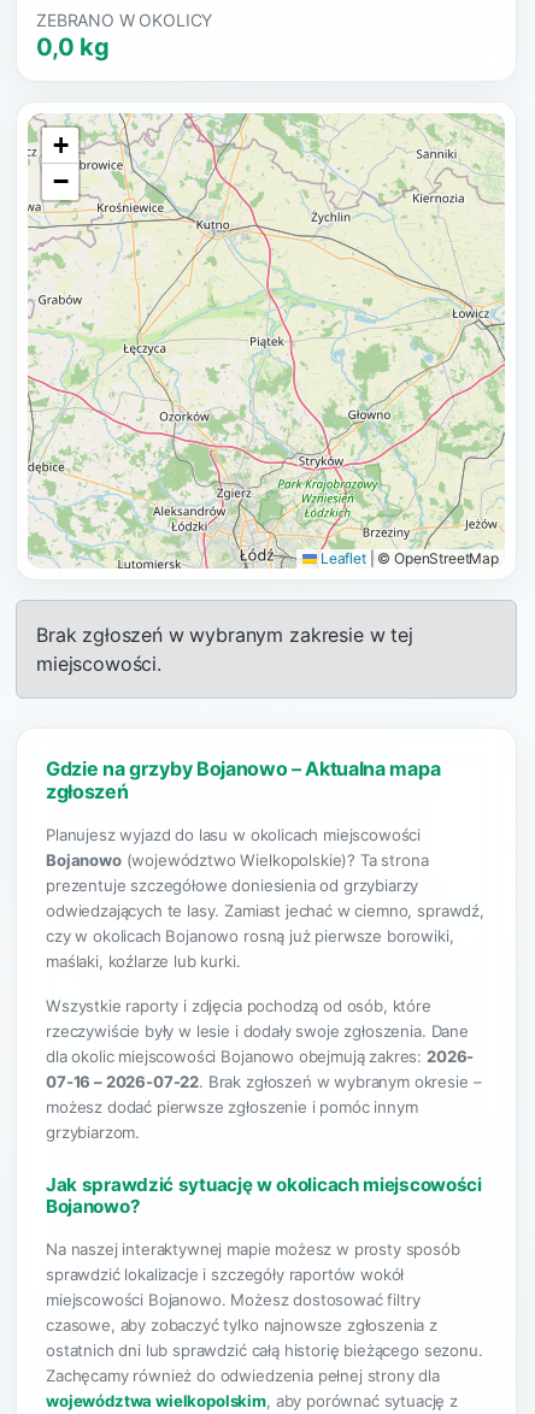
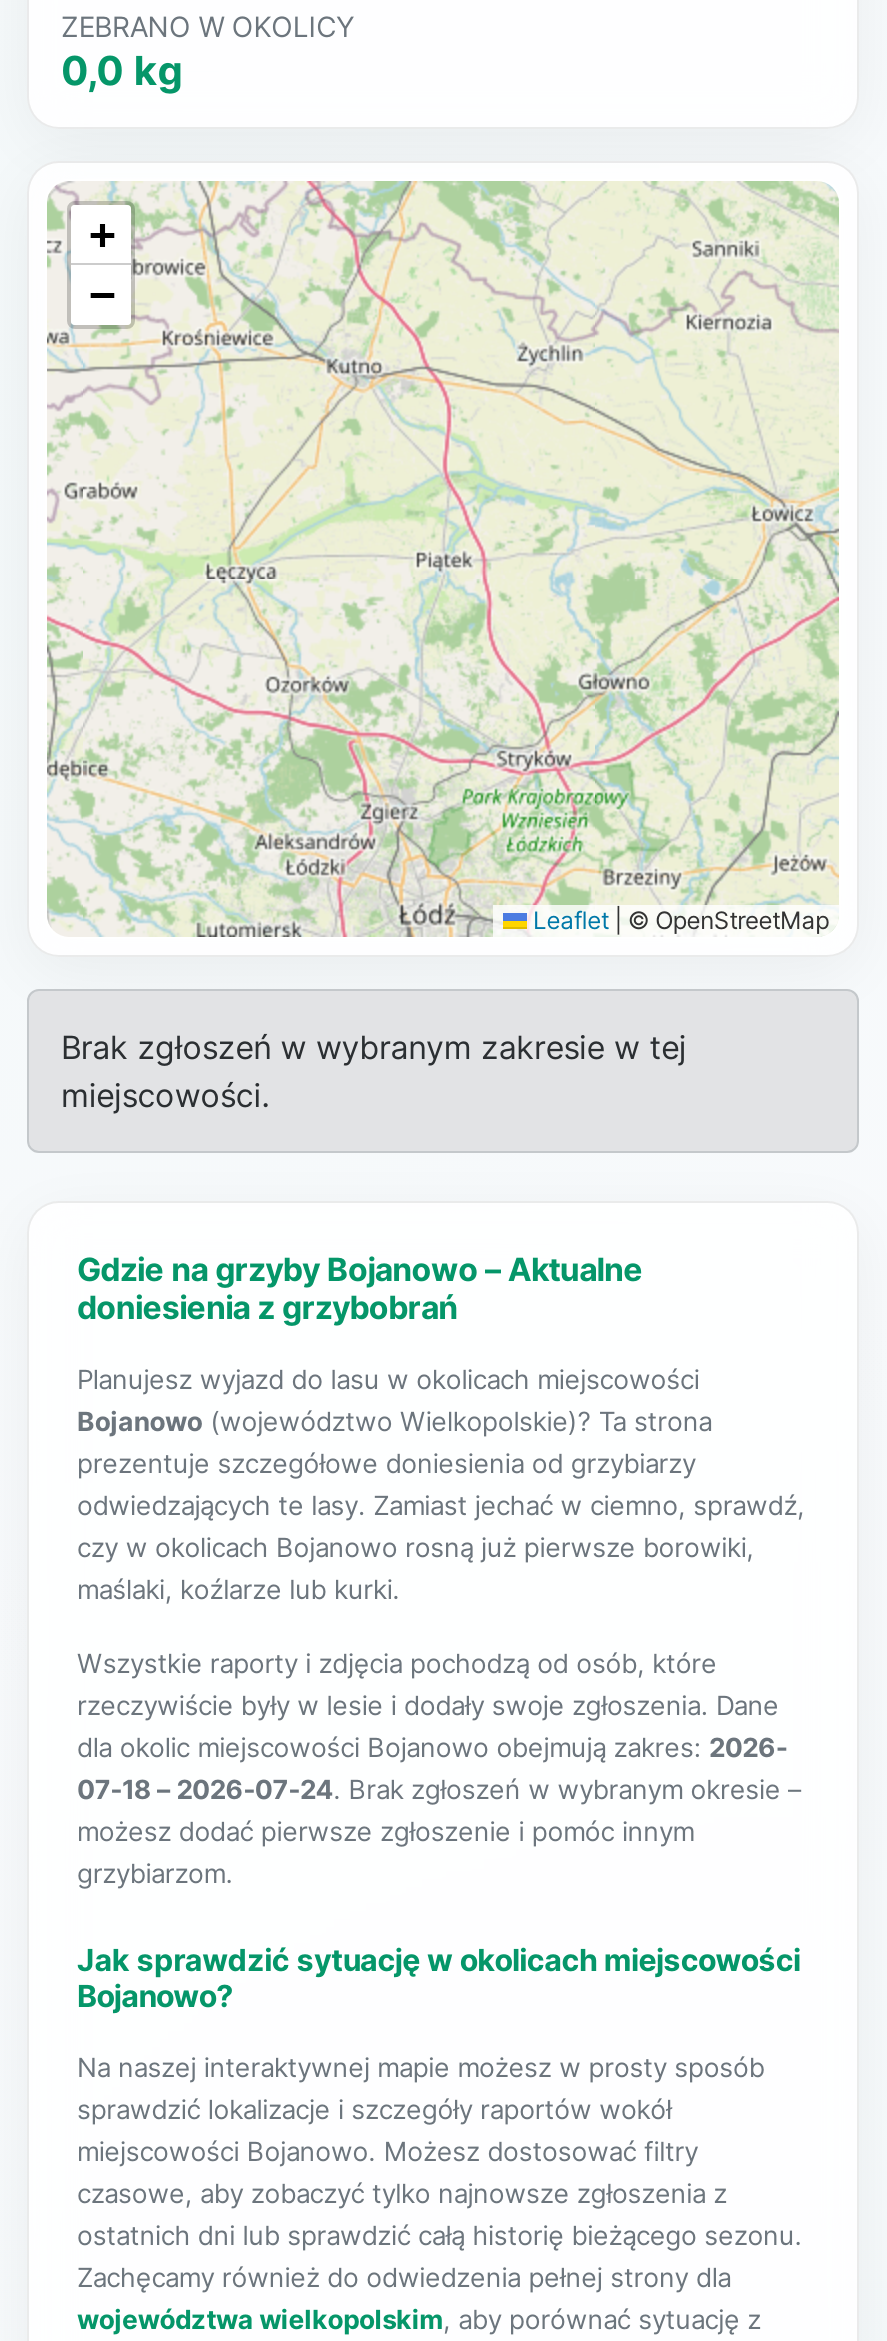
[46,756,440,803] Gdzie na grzyby Bojanowo – Aktualna mapa | zgłoszeń -> [77,1249,643,1327] Gdzie na grzyby Bojanowo – Aktualne | doniesienia z grzybobrań
[46,1072,481,1091] 07-16 – 2026-07-22. Brak zgłoszeń w wybranym okresie – -> [77,1773,802,1805] 07-18 – 2026-07-24. Brak zgłoszeń w wybranym okresie –

